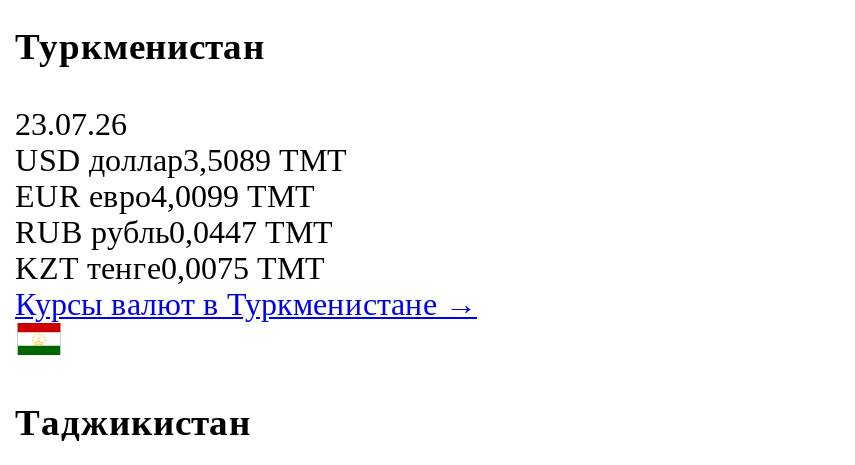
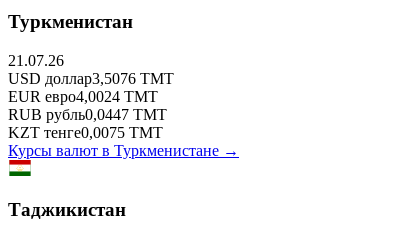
[15,107,127,141] 23.07.26 -> [8,52,64,69] 21.07.26
[15,143,347,177] USD доллар3,5089 TMT -> [8,70,174,87] USD доллар3,5076 TMT
[15,179,315,213] EUR евро4,0099 TMT -> [8,88,158,105] EUR евро4,0024 TMT

